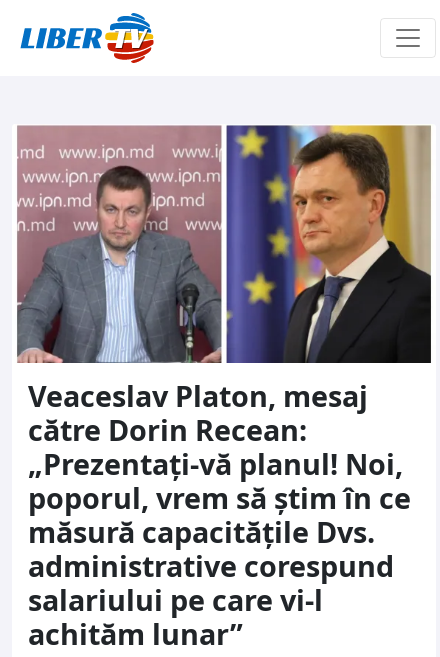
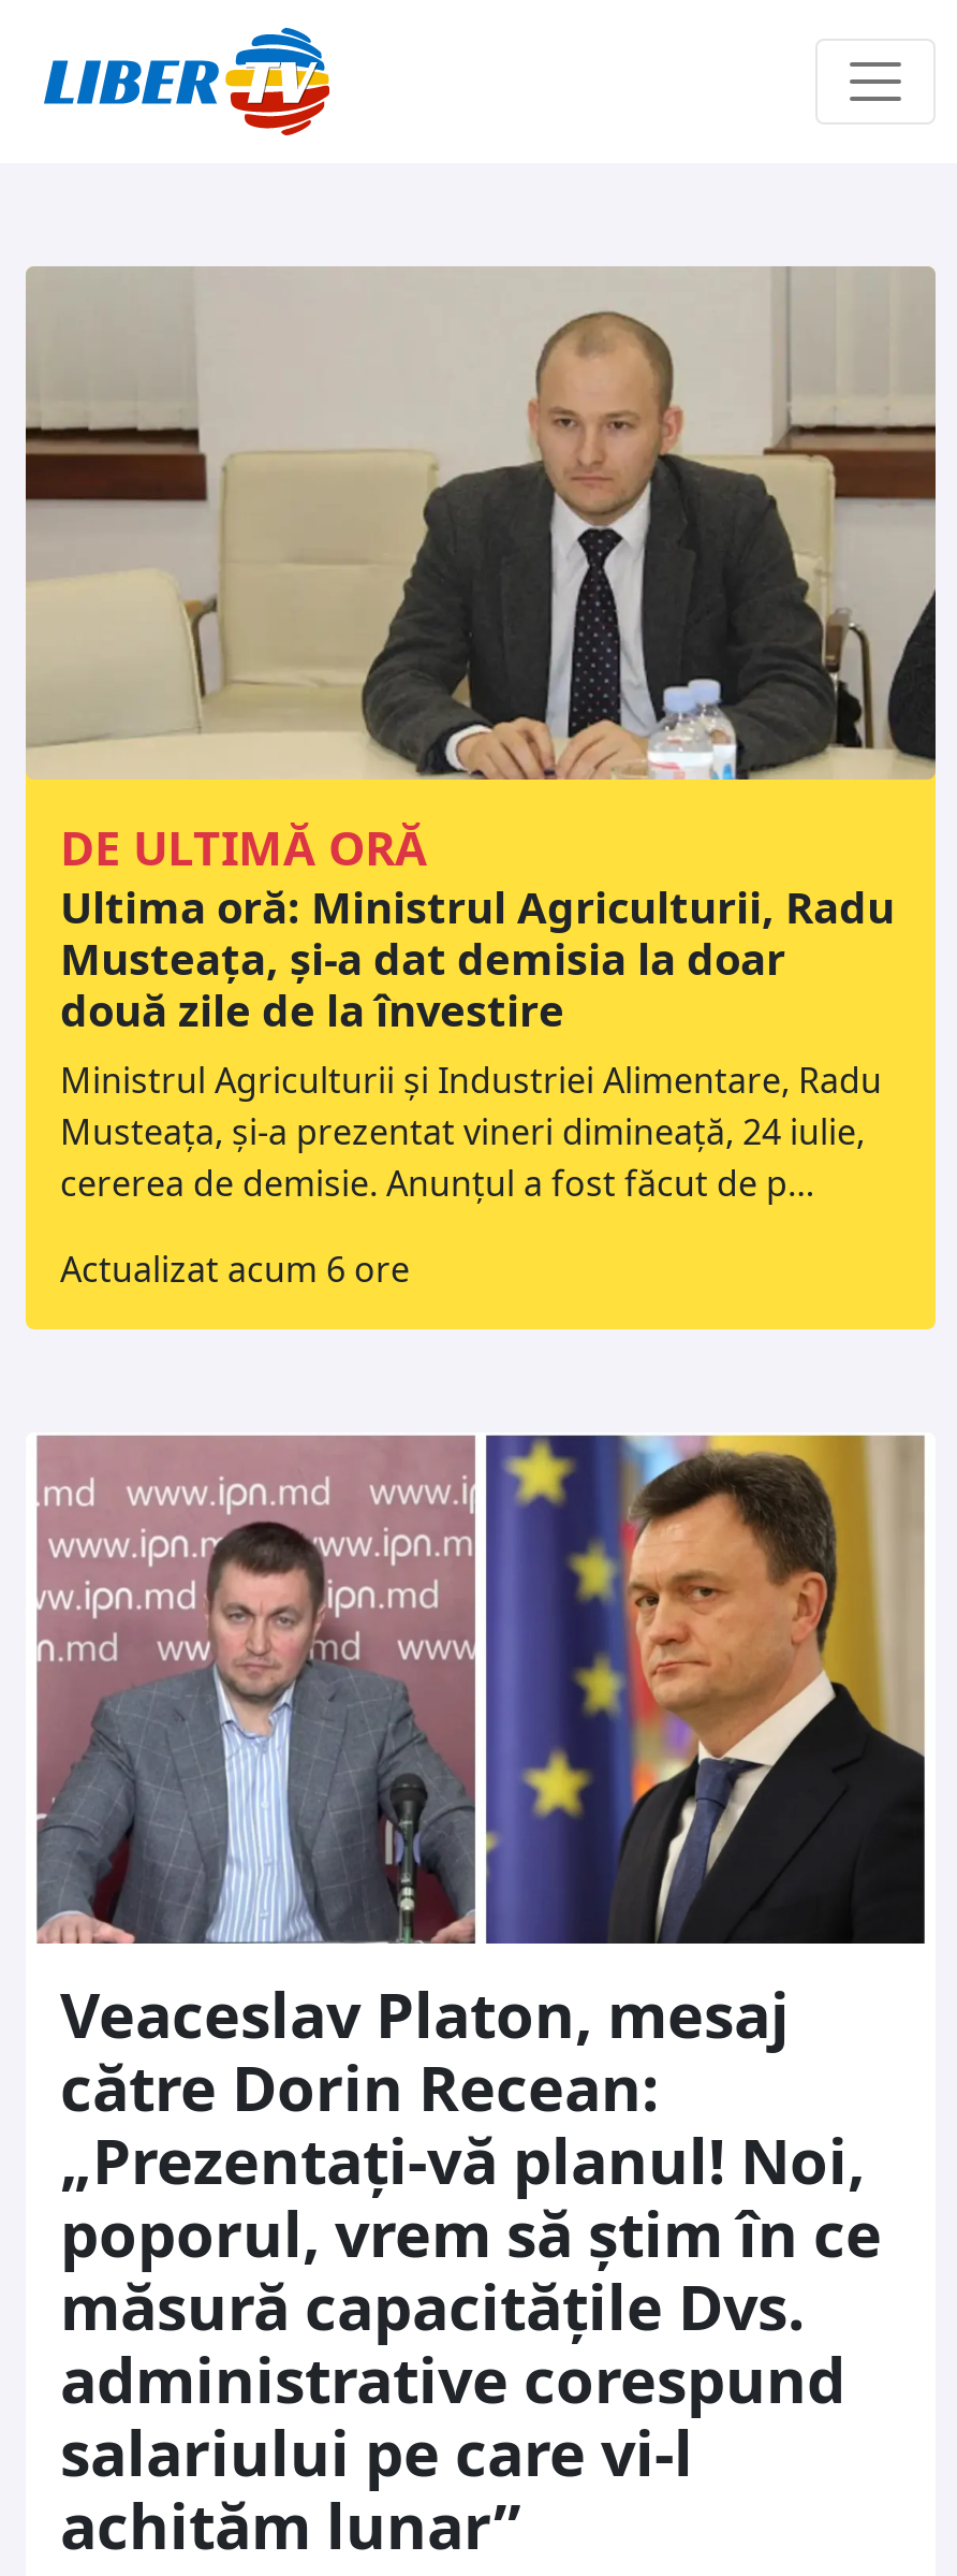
none -> [24,266,938,1331] [image] | DE ULTIMĂ ORĂ | Ultima oră: Ministrul Agriculturii, Radu | Musteața, și-a dat demisia la doar | două zile de la învestire | Ministrul Agriculturii și Industriei Alimentare, Radu | Musteața, și-a prezentat vineri dimineață, 24 iulie, | cererea de demisie. Anunțul a fost făcut de p… | Actualizat acum 6 ore

